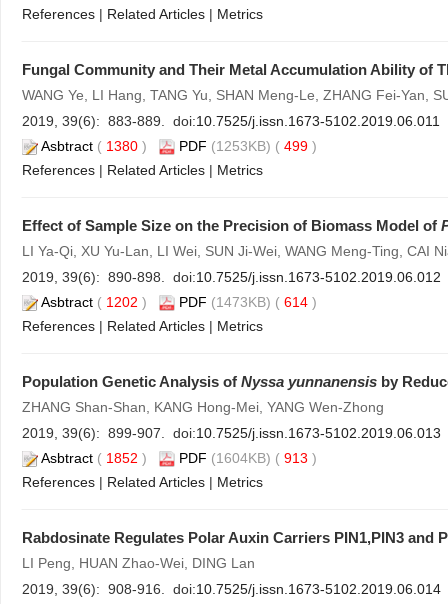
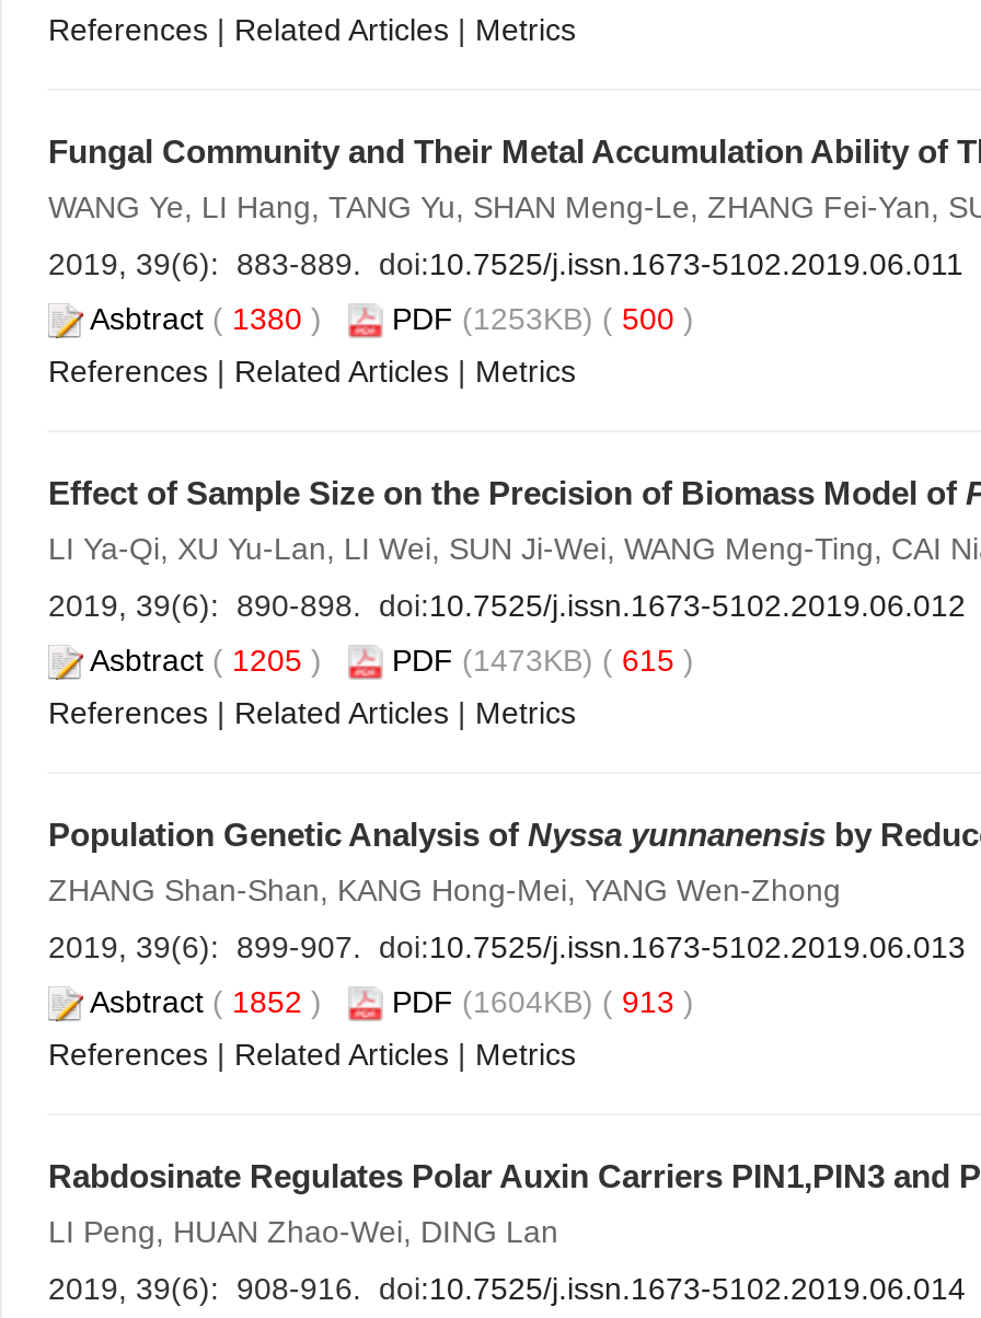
[41,138,325,154] Asbtract (1380) PDF (1253KB) (499) -> [90,301,712,336] Asbtract (1380) PDF (1253KB) (500)
[41,294,159,310] Asbtract (1202) -> [90,643,348,678] Asbtract (1205)
[179,294,325,310] PDF (1473KB) (614) -> [392,643,712,678] PDF (1473KB) (615)

